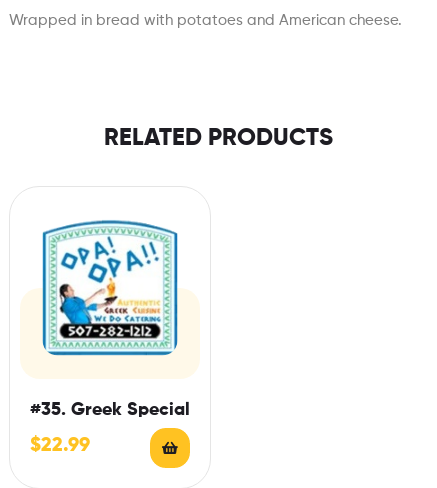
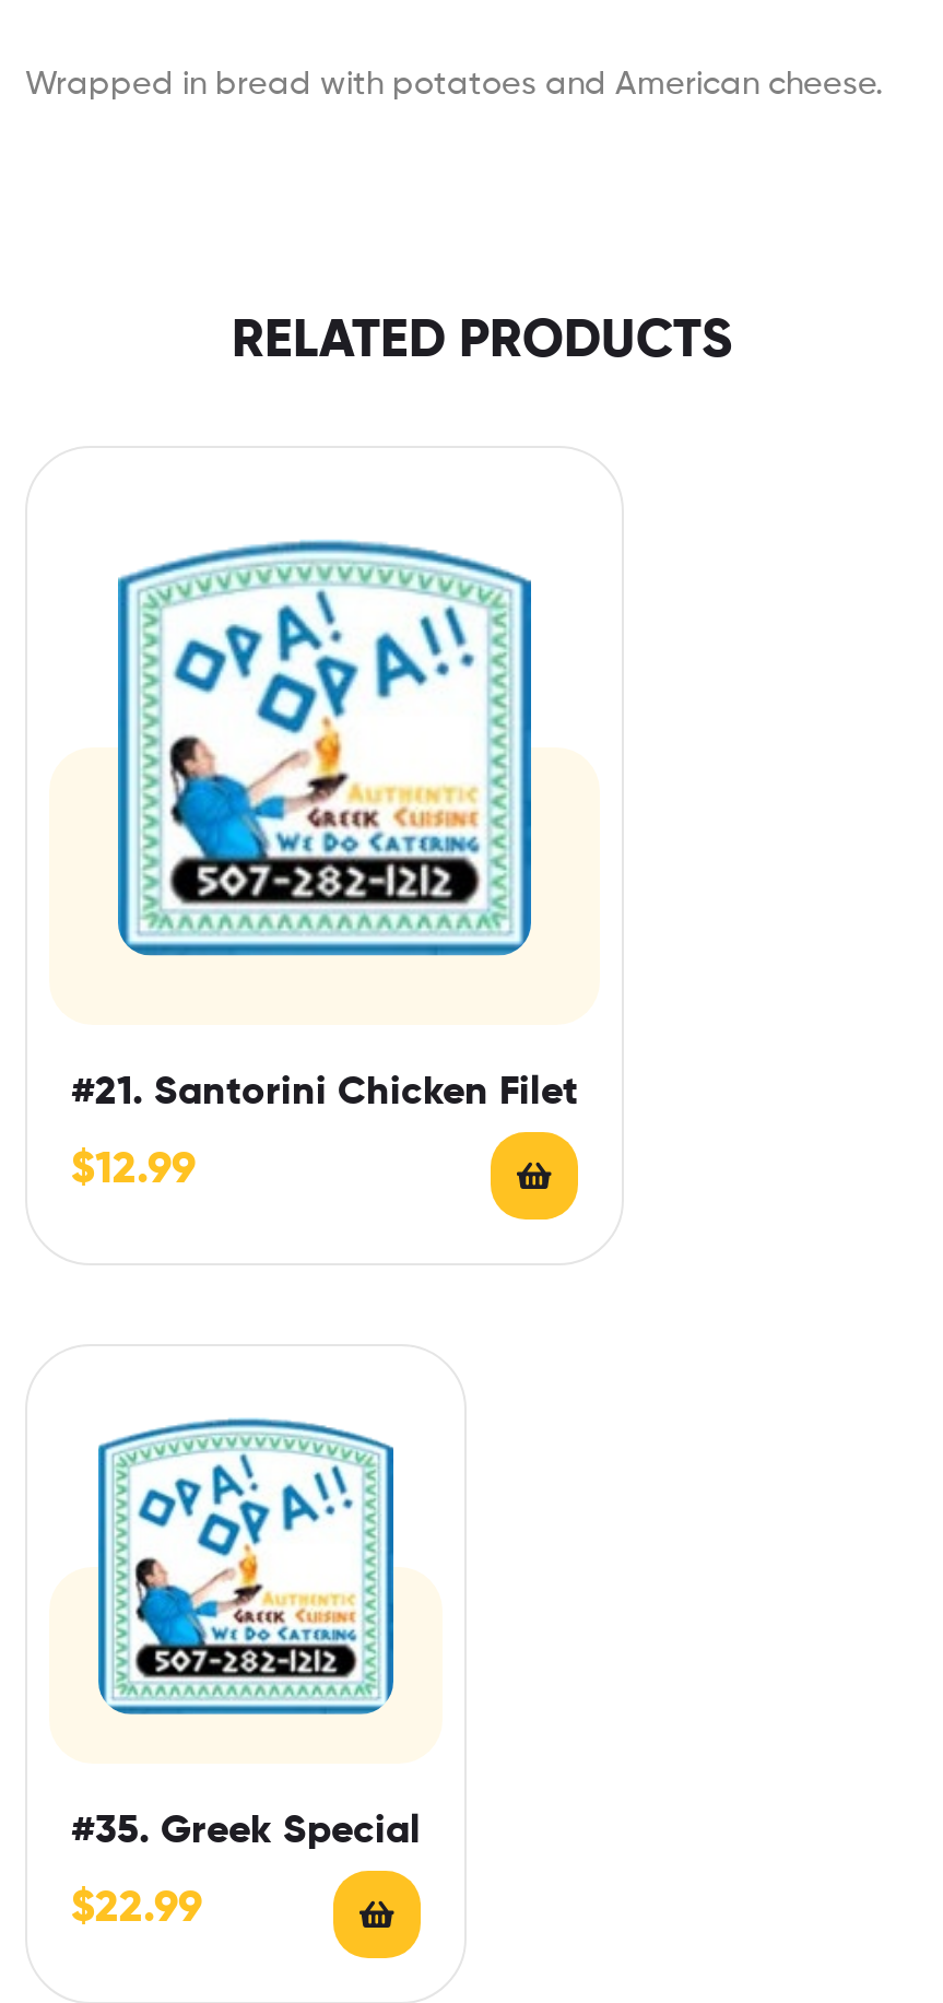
none -> [71,1073,580,1222] [image] | #21. Santorini Chicken Filet | $12.99
none -> [115,538,534,957] [image]

